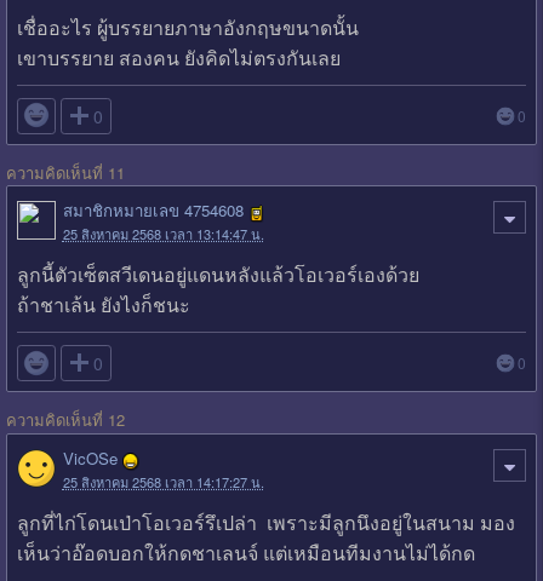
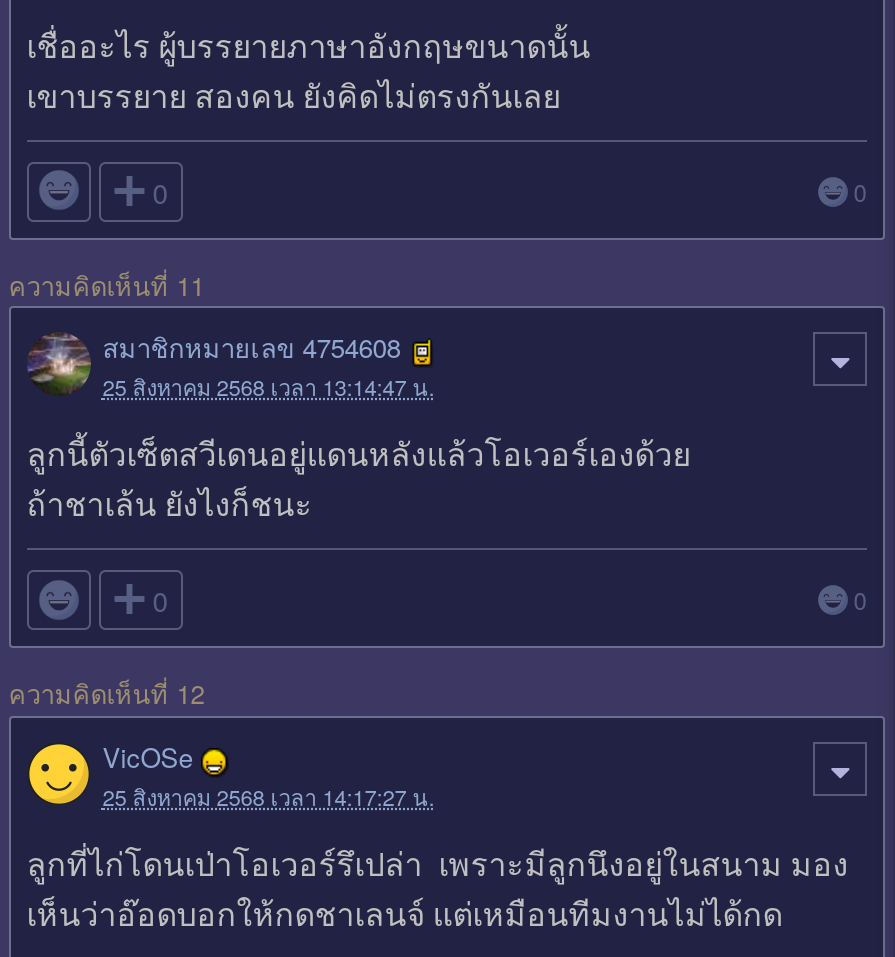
[16,200,57,241] [image] -> [27,332,93,398] [image]

